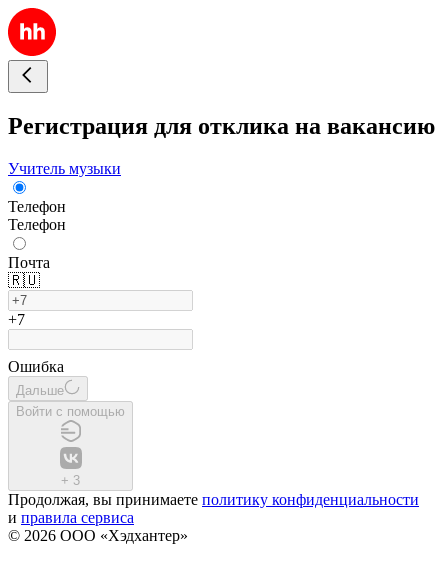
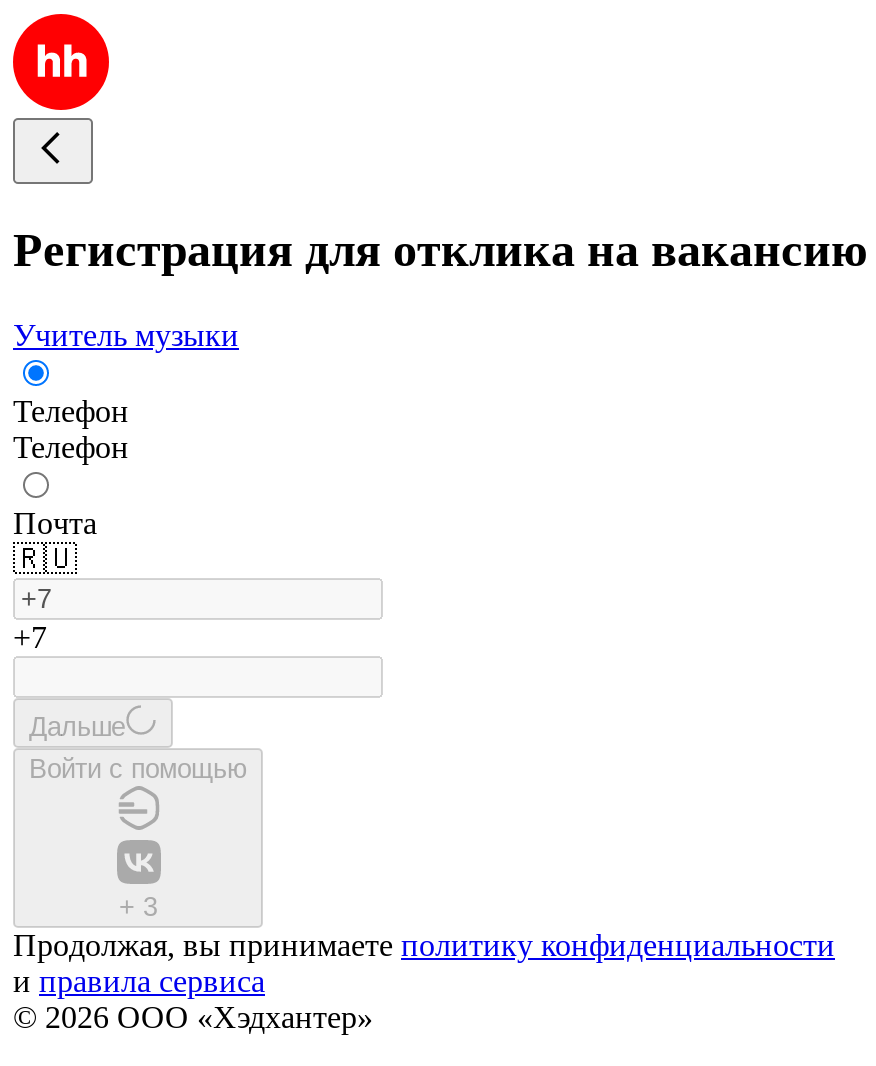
[8,358,64,375] Ошибка -> none

